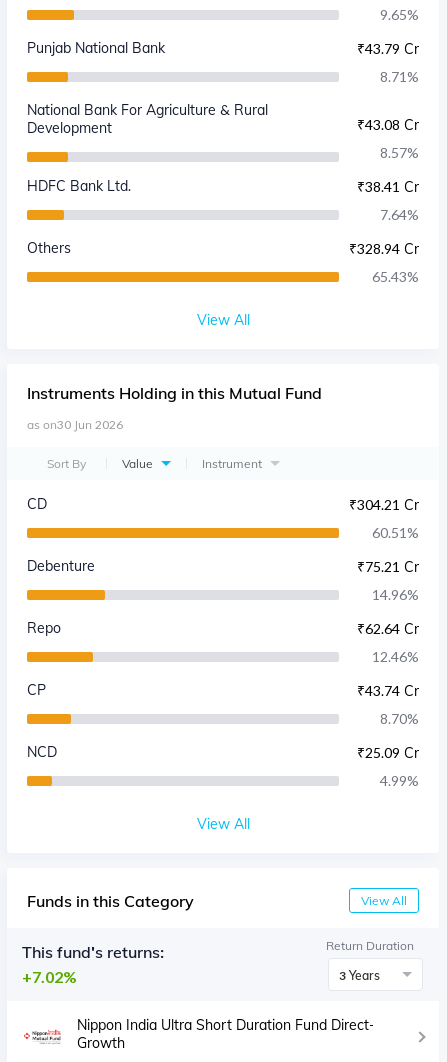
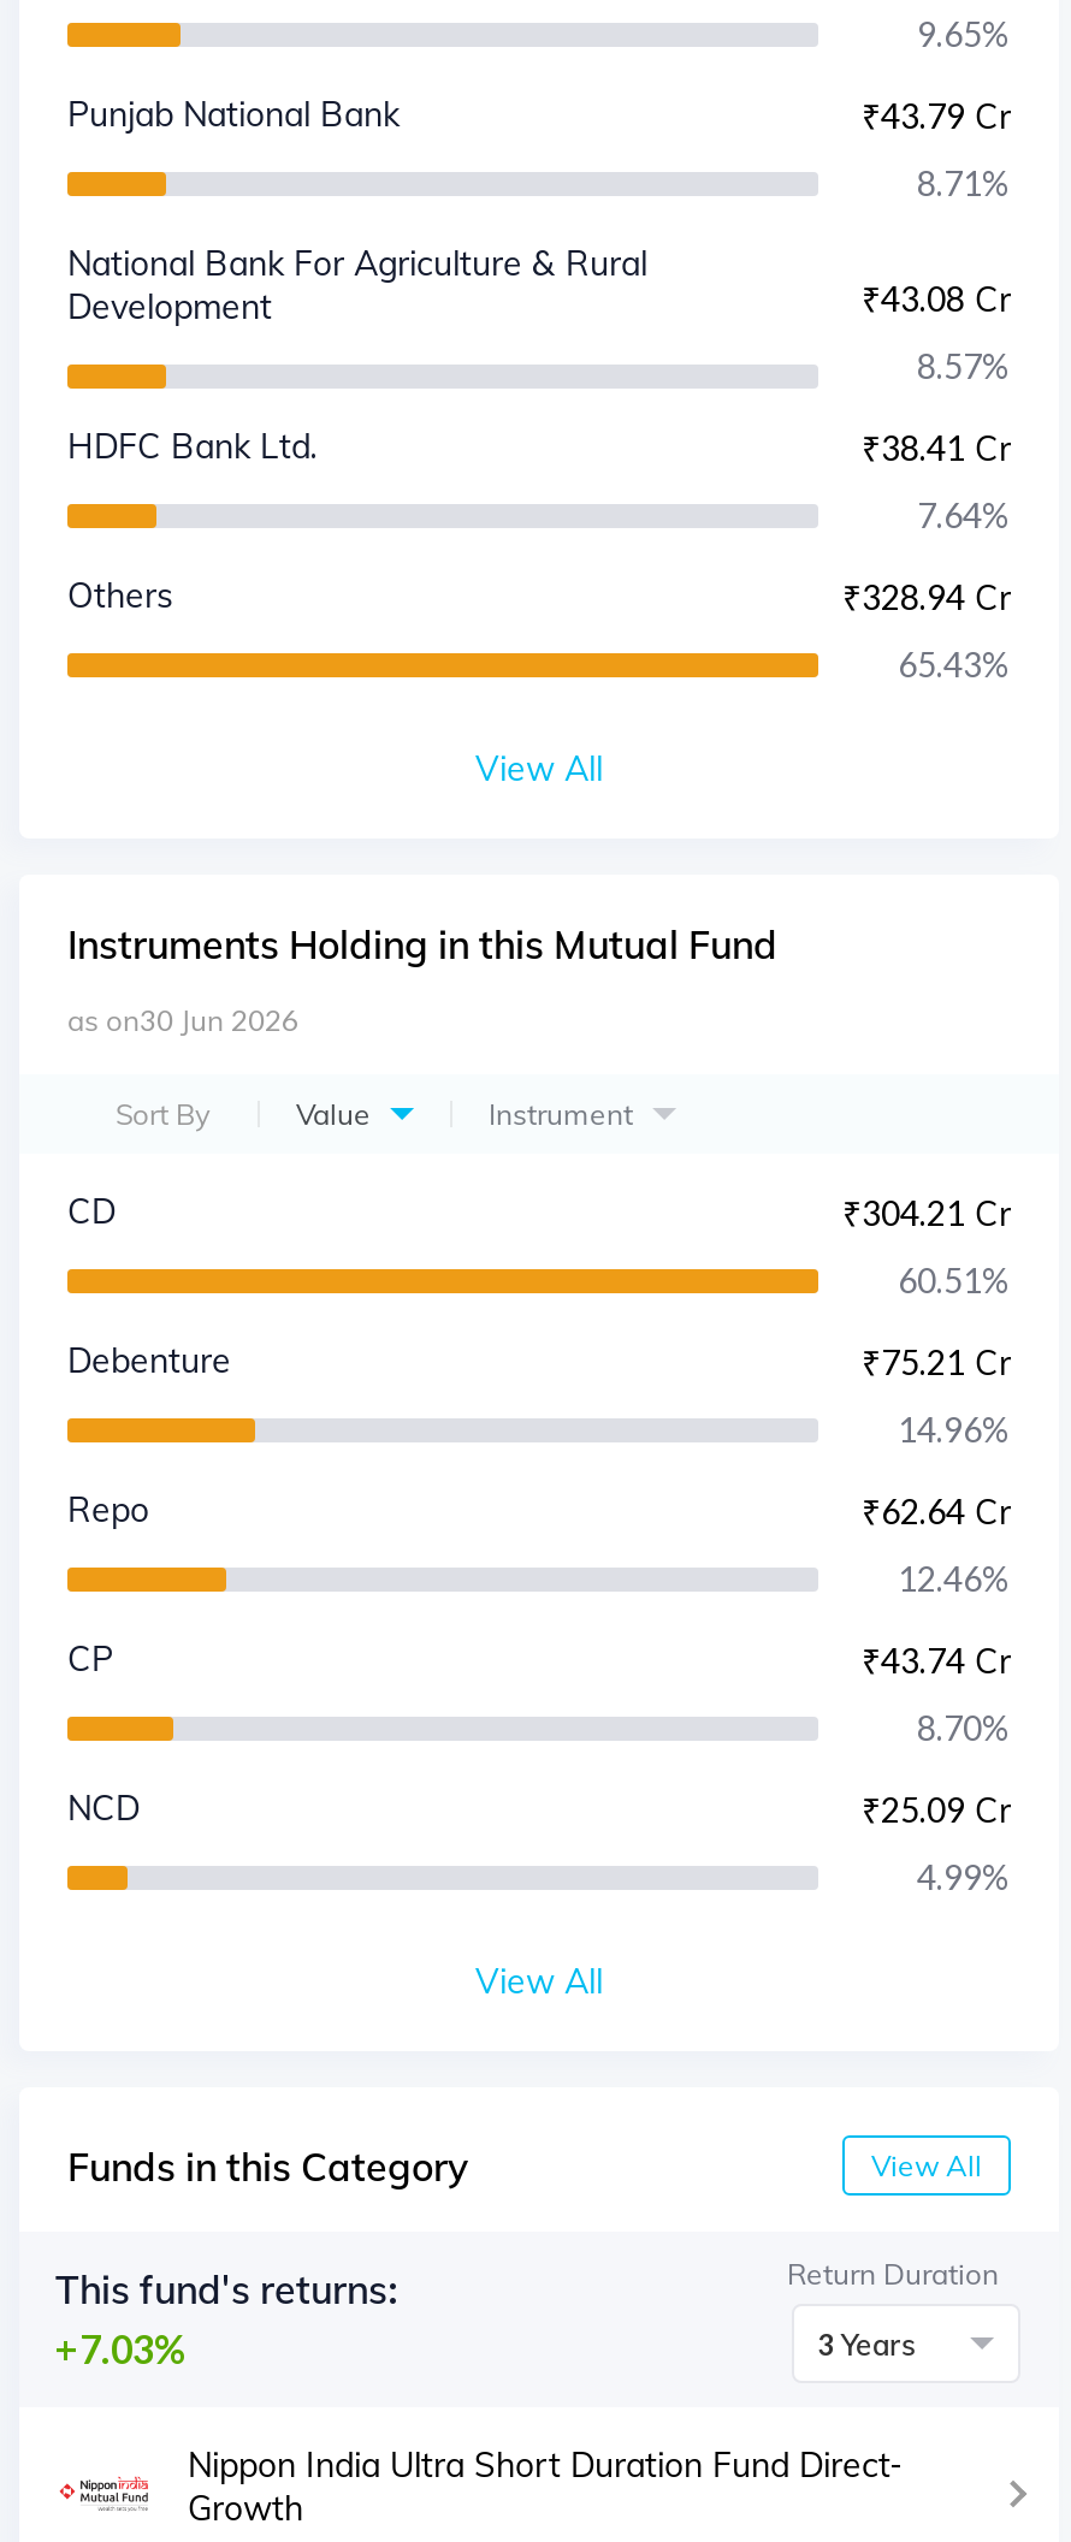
[32,967,77,987] 7.02% -> [79,2325,188,2374] 7.03%

